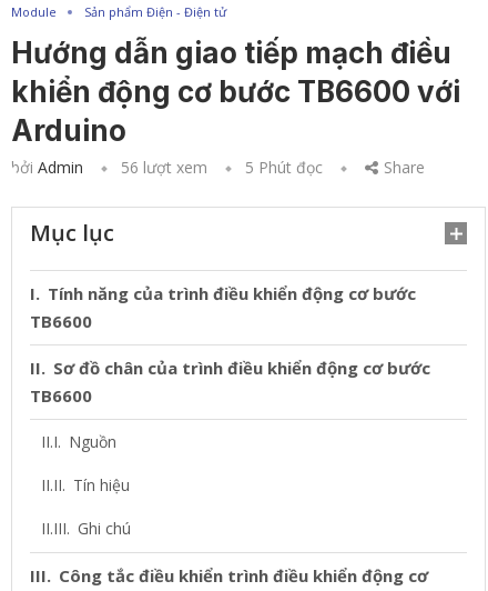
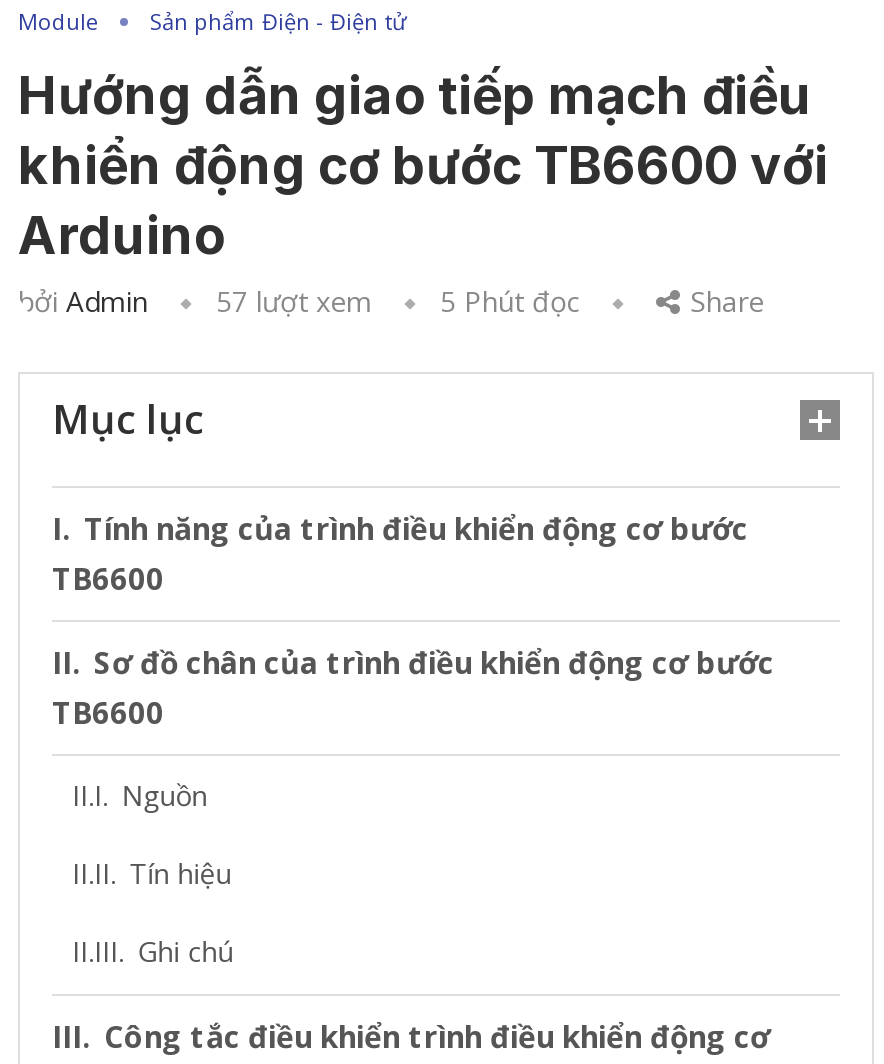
[11,157,323,178] bởi Admin 56 lượt xem 5 Phút đọc -> [18,283,580,321] bởi Admin 57 lượt xem 5 Phút đọc

